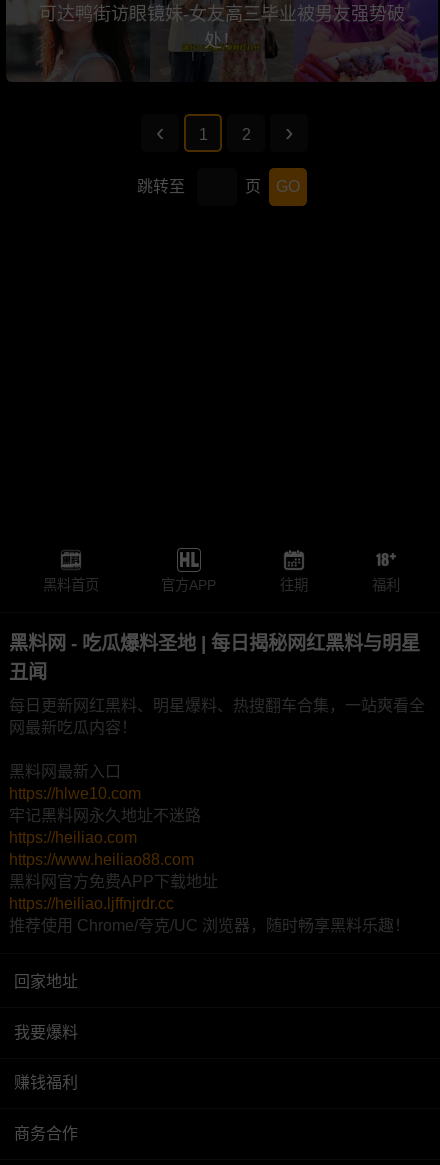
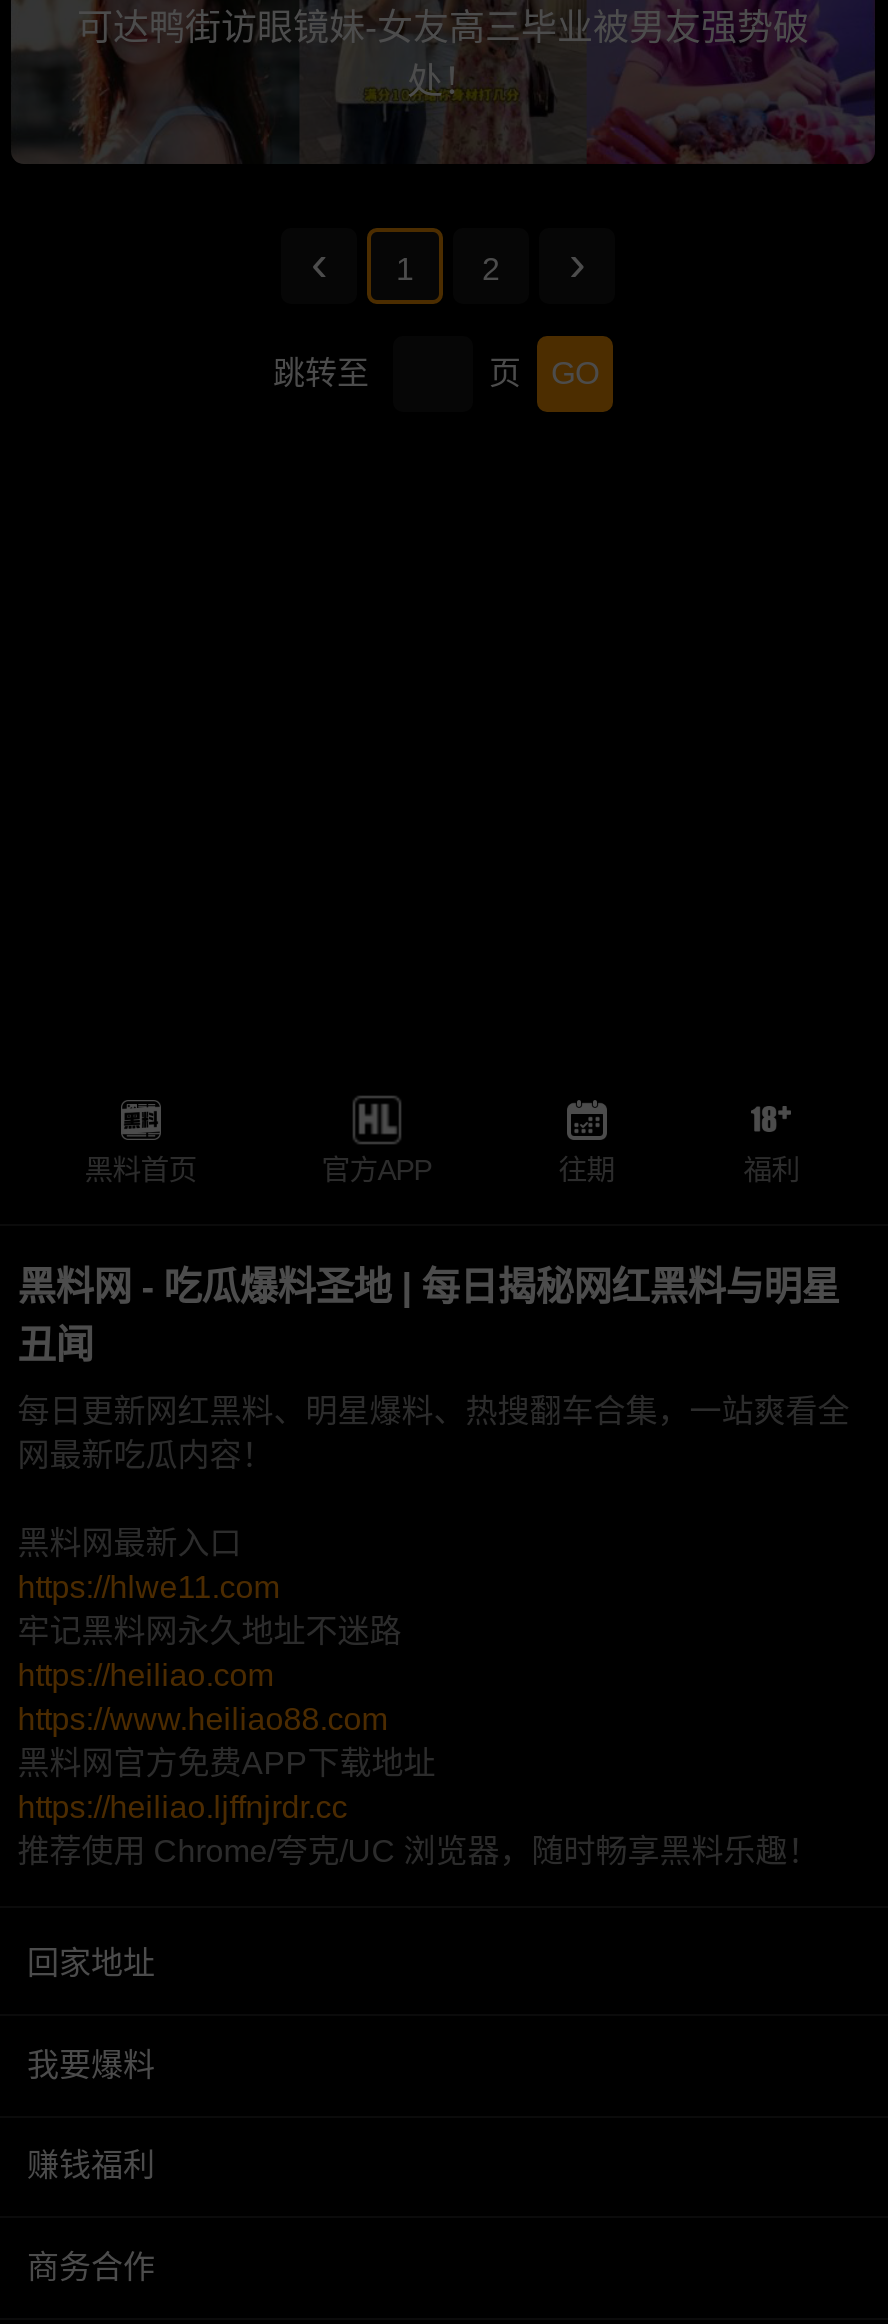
[9,785,141,802] https://hlwe10.com -> [17,1571,279,1605] https://hlwe11.com

